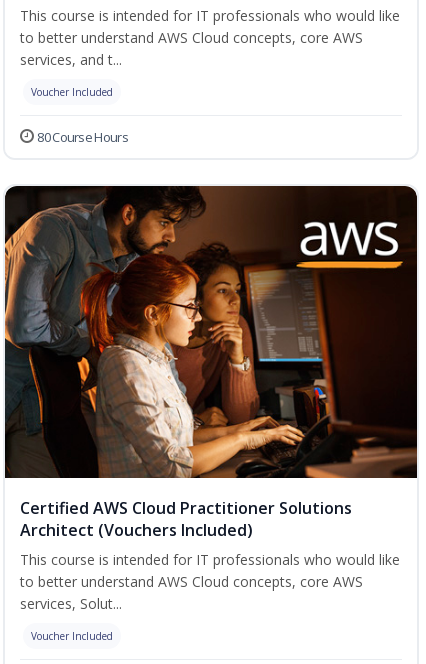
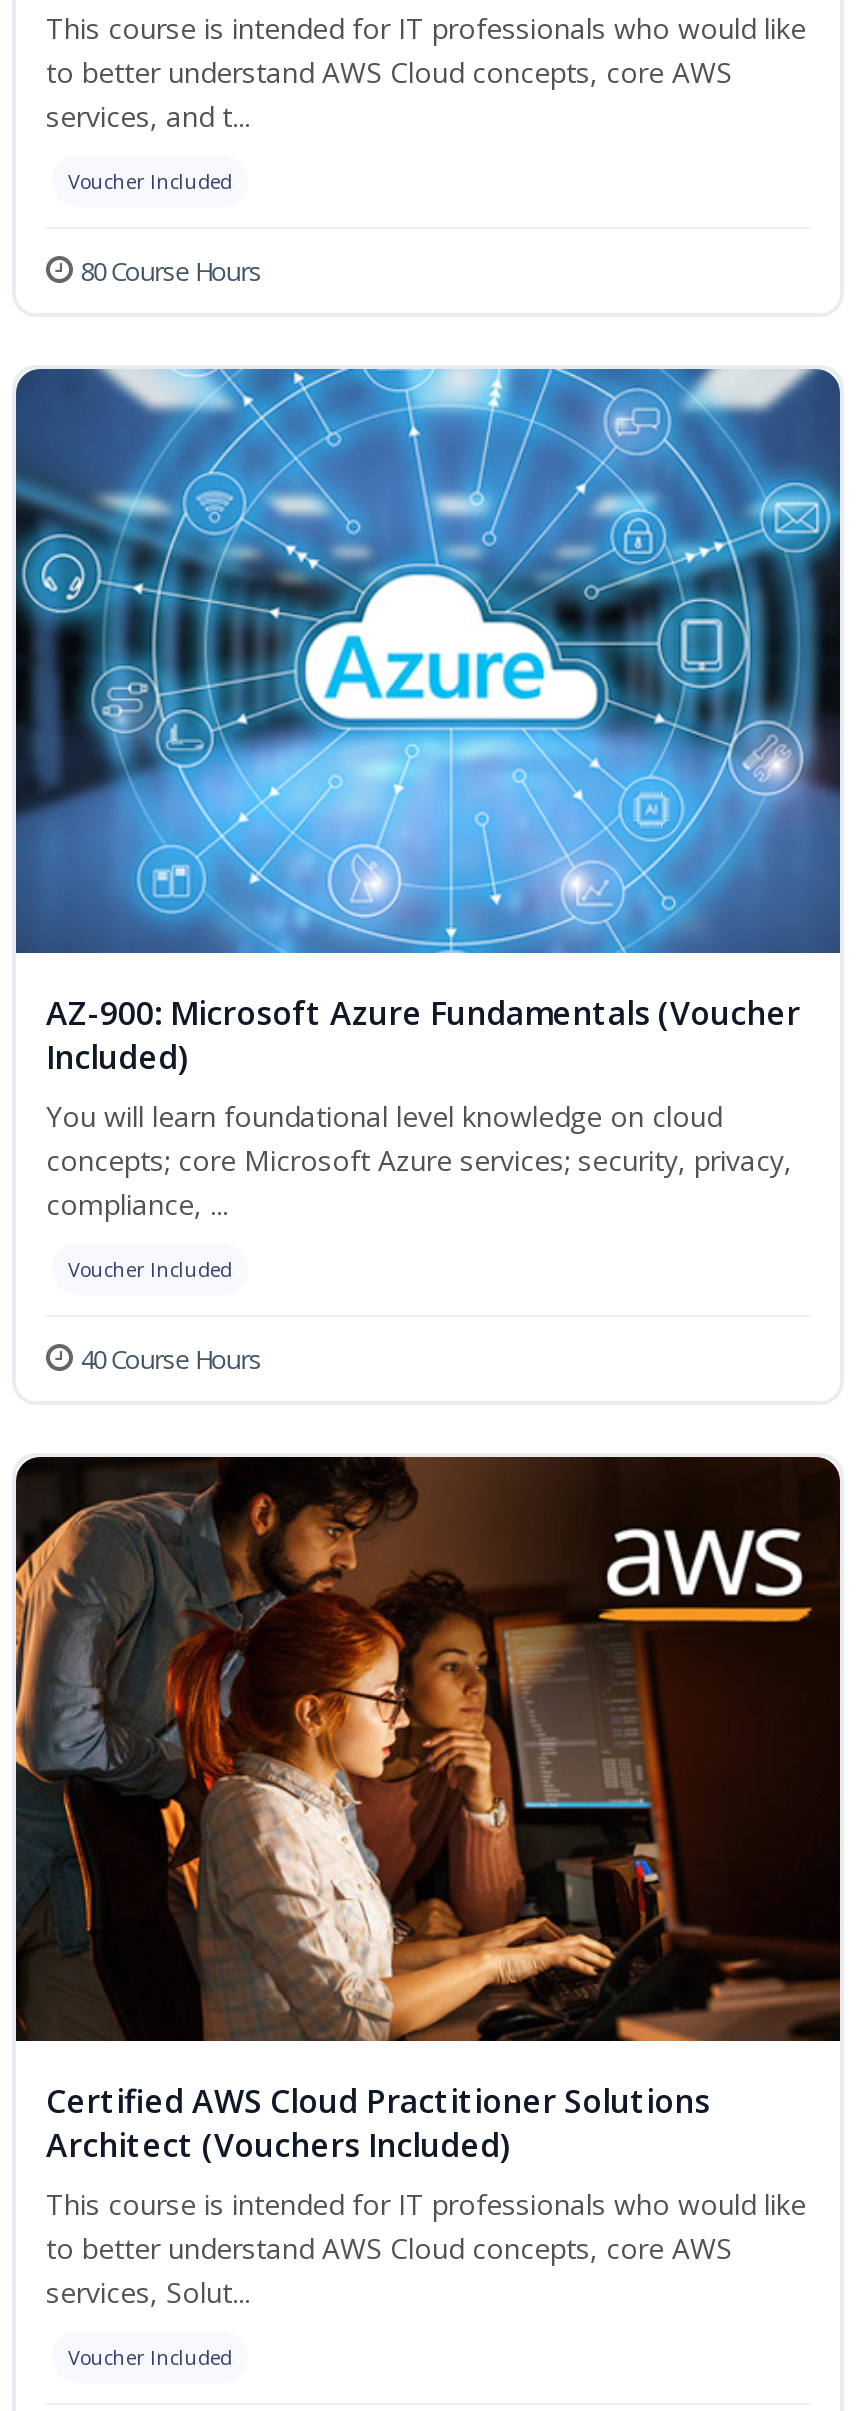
none -> [14,367,842,1378] [image] | AZ-900: Microsoft Azure Fundamentals (Voucher | Included) | You will learn foundational level knowledge on cloud | concepts; core Microsoft Azure services; security, privacy, | compliance, ... | Voucher Included | 40 Course Hours

